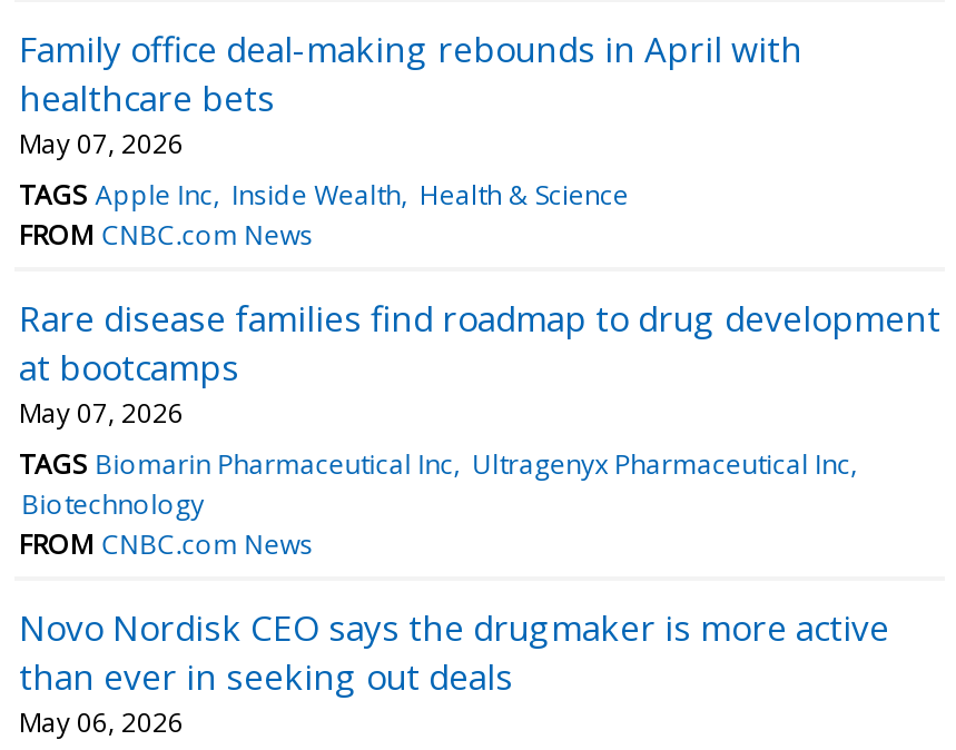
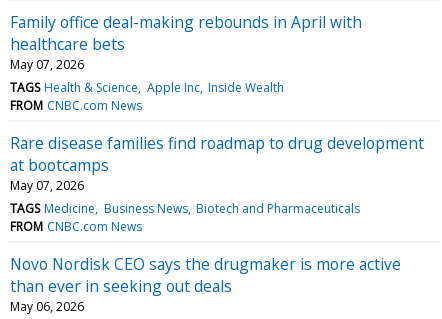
[19,176,629,213] TAGS Apple Inc Inside Wealth Health & Science -> [10,79,284,96] TAGS Health & Science Apple Inc Inside Wealth
[19,445,850,523] TAGS Biomarin Pharmaceutical Inc Ultragenyx Pharmaceutical Inc | Biotechnology -> [10,200,360,217] TAGS Medicine Business News Biotech and Pharmaceuticals

